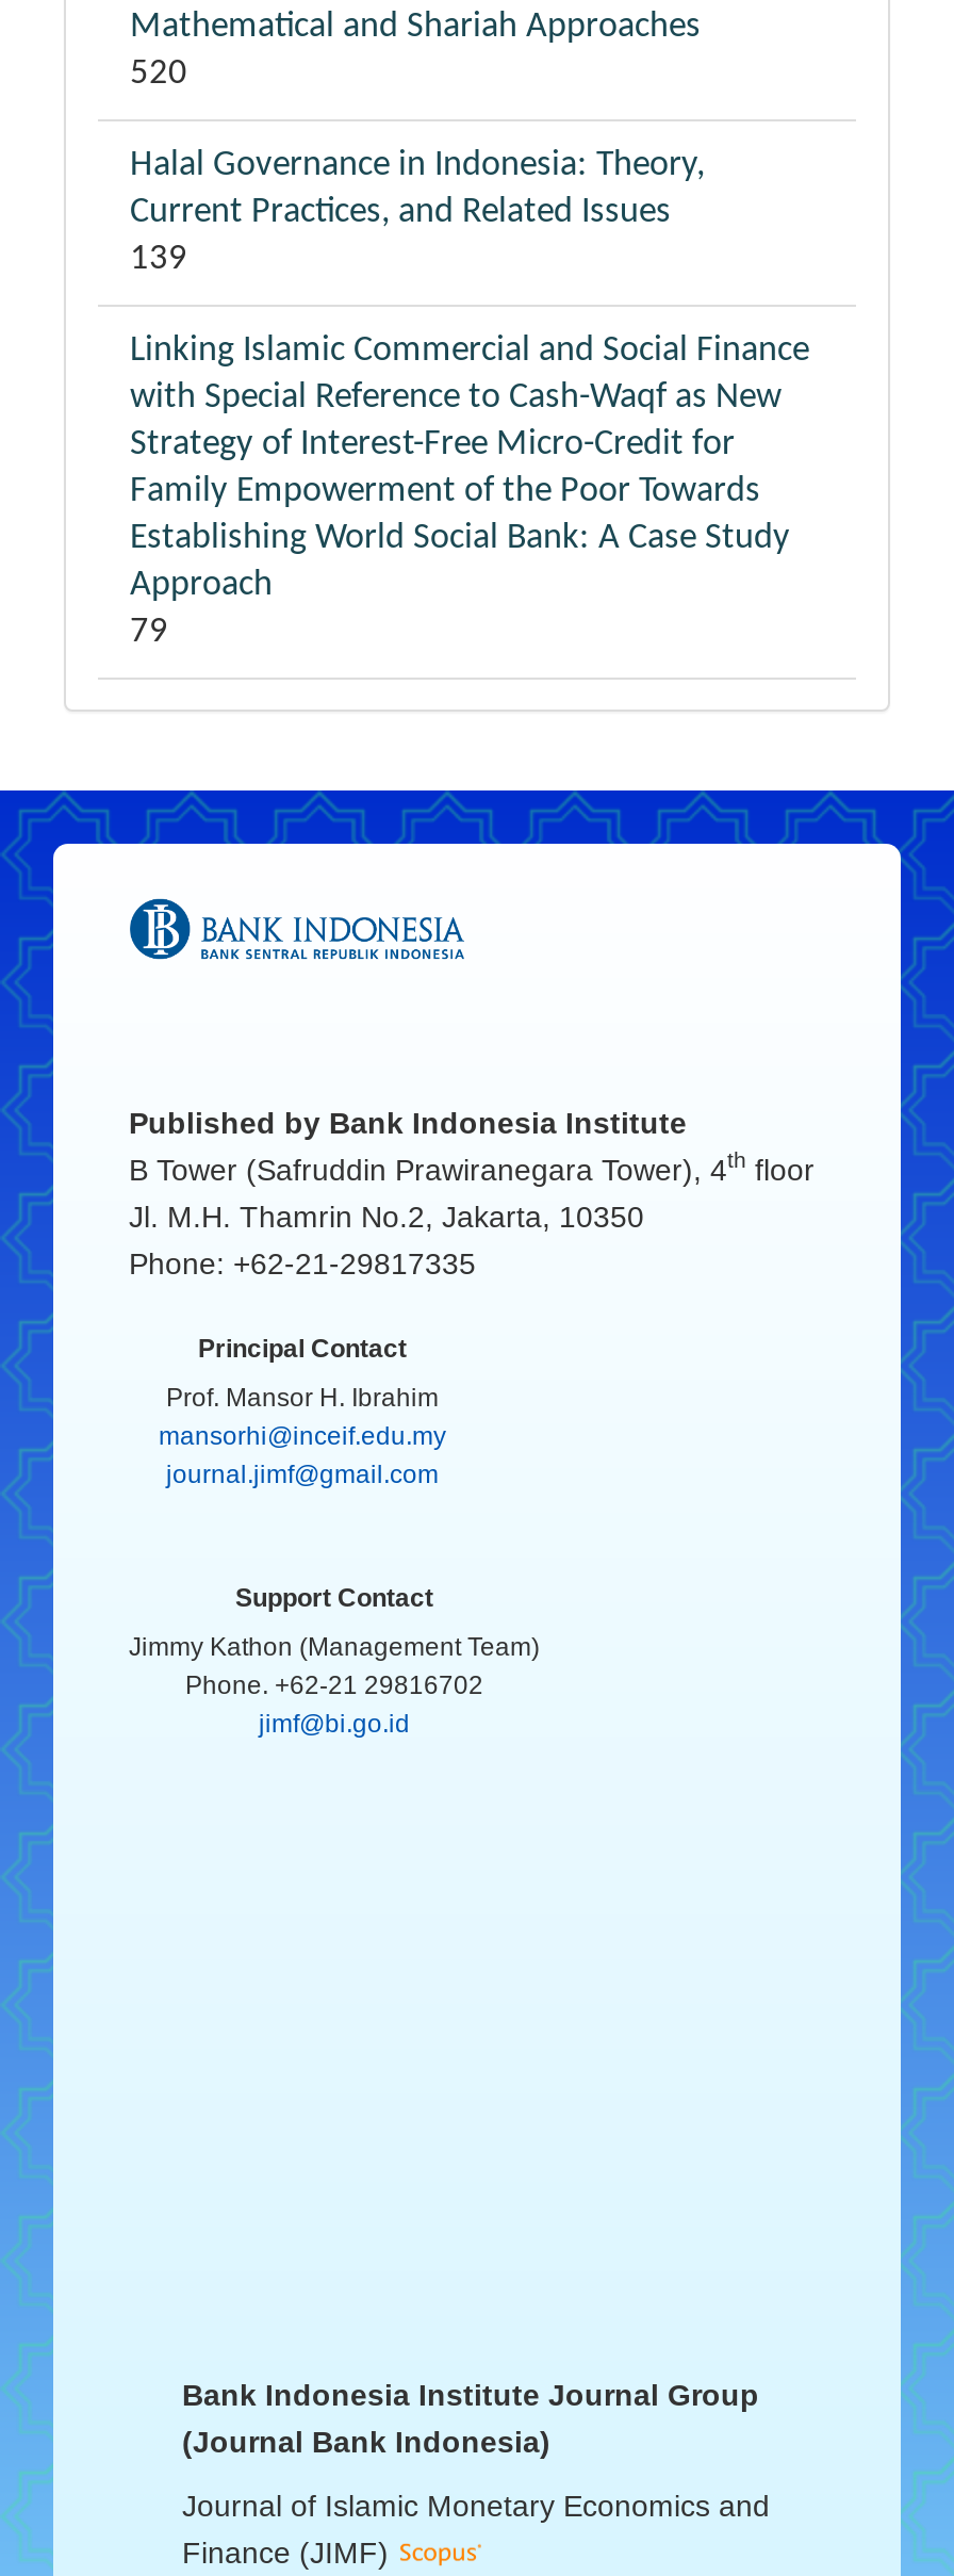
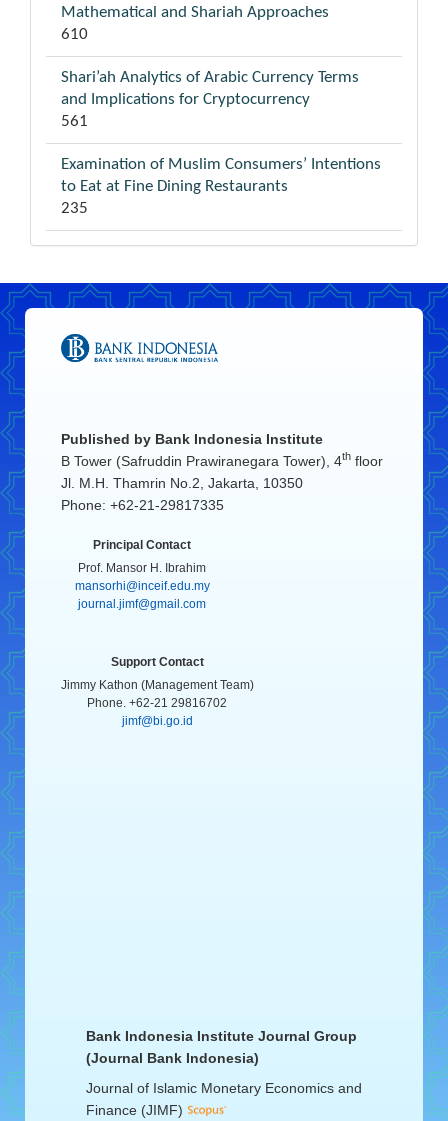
[130,55,187,91] 520 -> [61,26,88,43] 610
[130,146,705,276] Halal Governance in Indonesia: Theory, | Current Practices, and Related Issues | 139 -> [61,69,359,130] Shari’ah Analytics of Arabic Currency Terms | and Implications for Cryptocurrency | 561
[130,332,809,649] Linking Islamic Commercial and Social Finance | with Special Reference to Cash-Waqf as New | Strategy of Interest-Free Micro-Credit for | Family Empowerment of the Poor Towards | Establishing World Social Bank: A Case Study | Approach | 79 -> [61,156,381,217] Examination of Muslim Consumers’ Intentions | to Eat at Fine Dining Restaurants | 235

